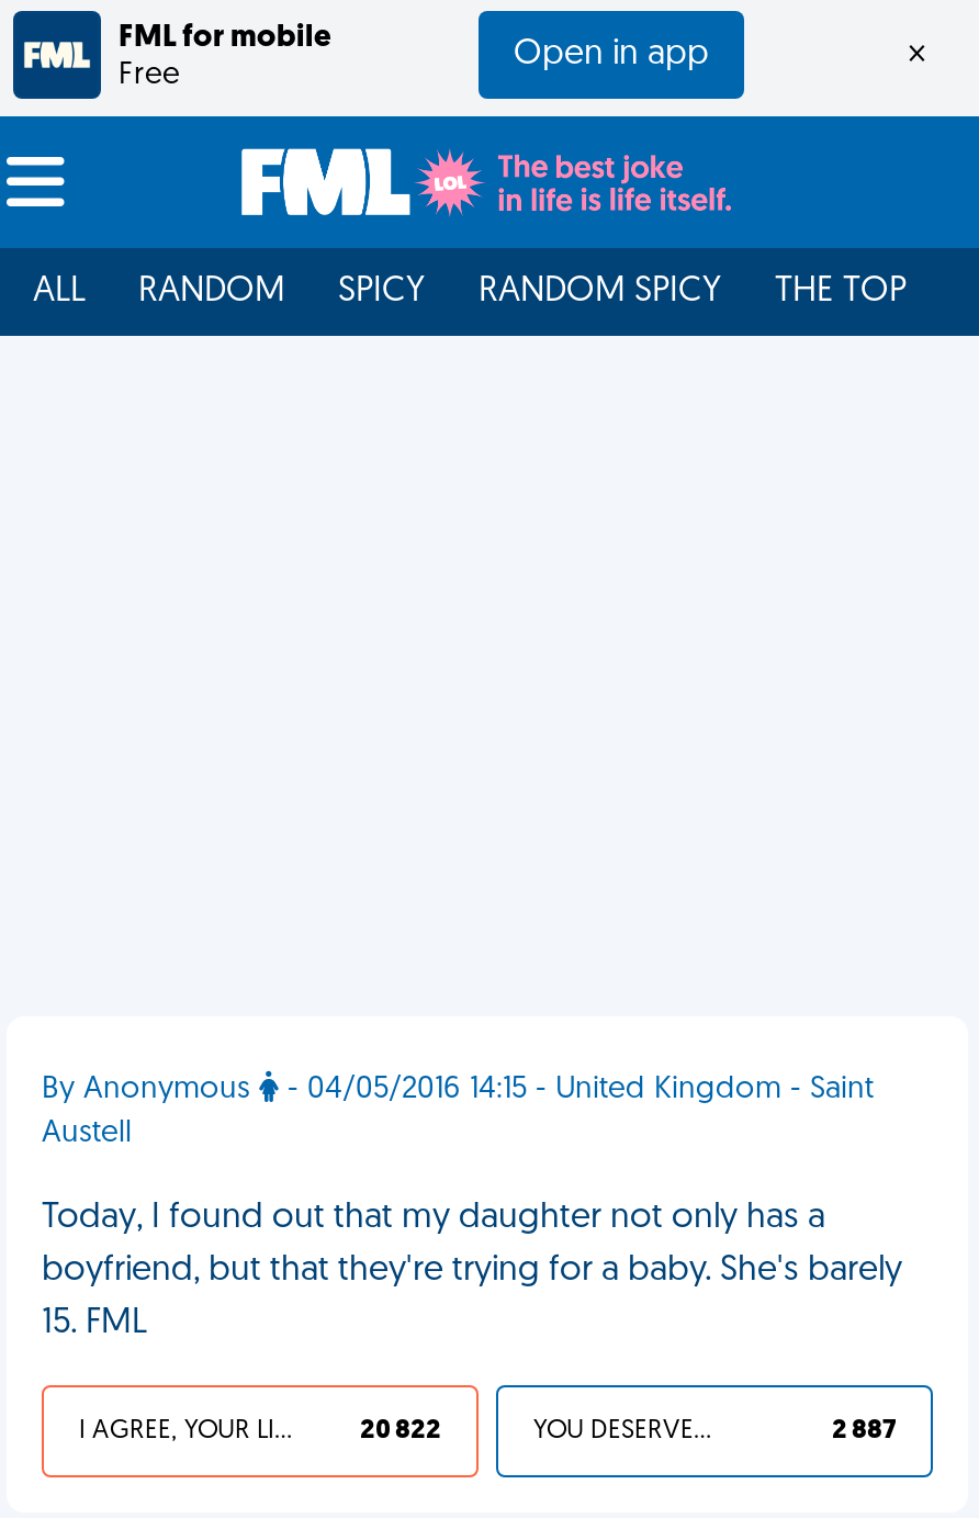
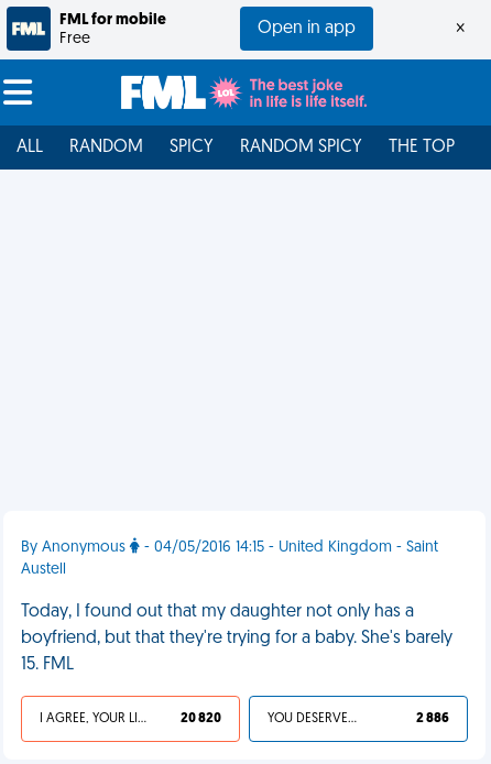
[360,1418,441,1444] 20 822 -> [181,712,221,725] 20 820
[832,1418,896,1444] 2 887 -> [416,712,449,725] 2 886

